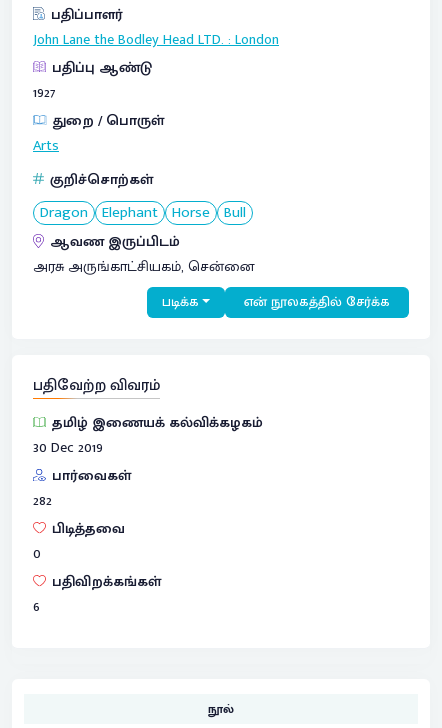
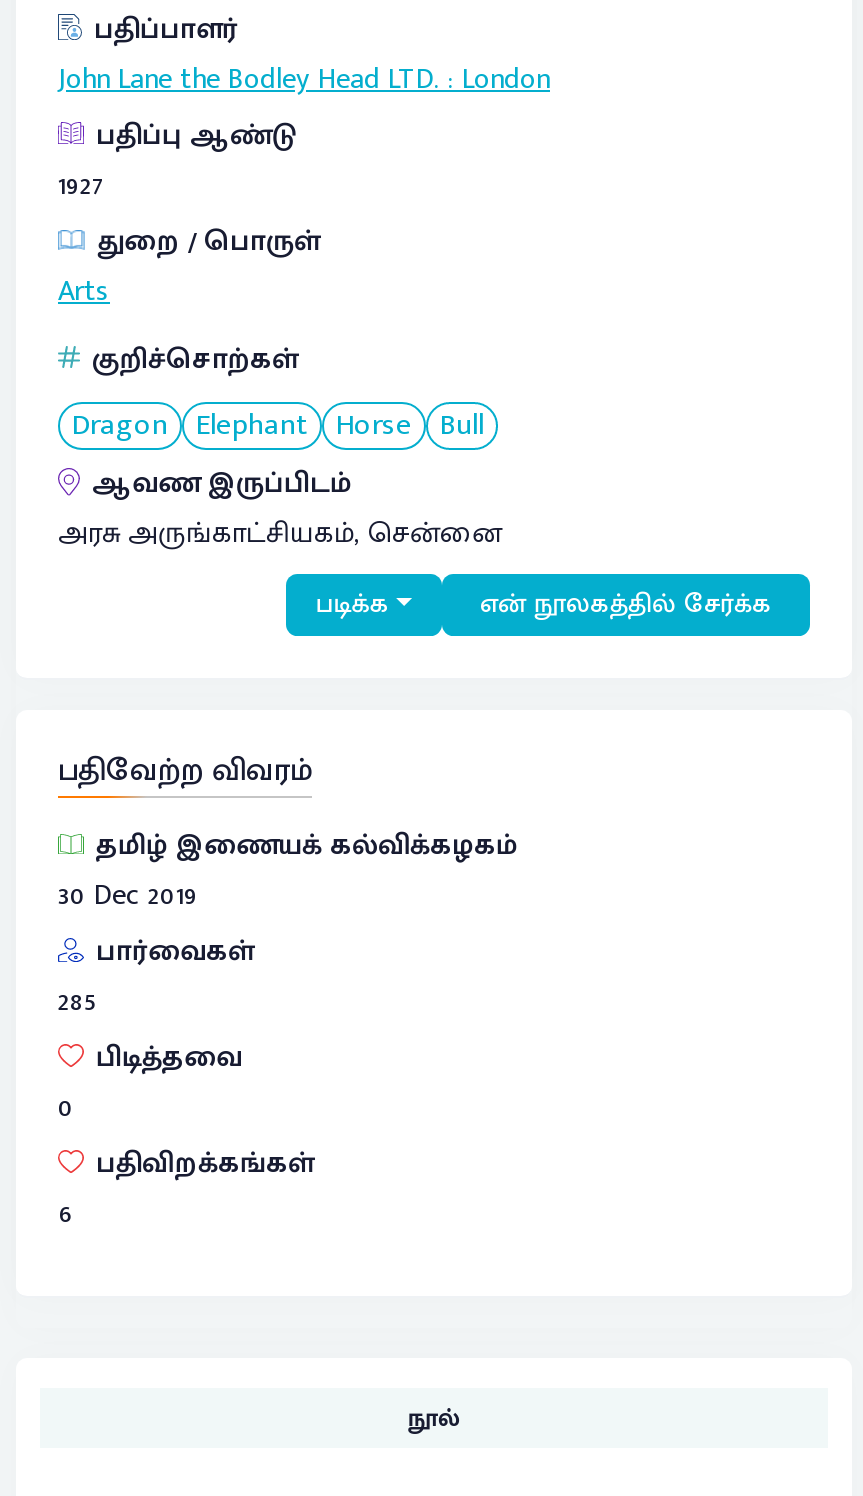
[33,489,52,513] 282 -> [58,978,96,1026] 285

